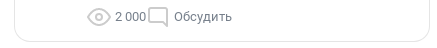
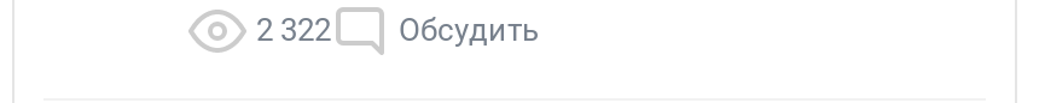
[115,9,232,24] 2 000 Обсудить -> [256,11,539,47] 2 322 Обсудить

